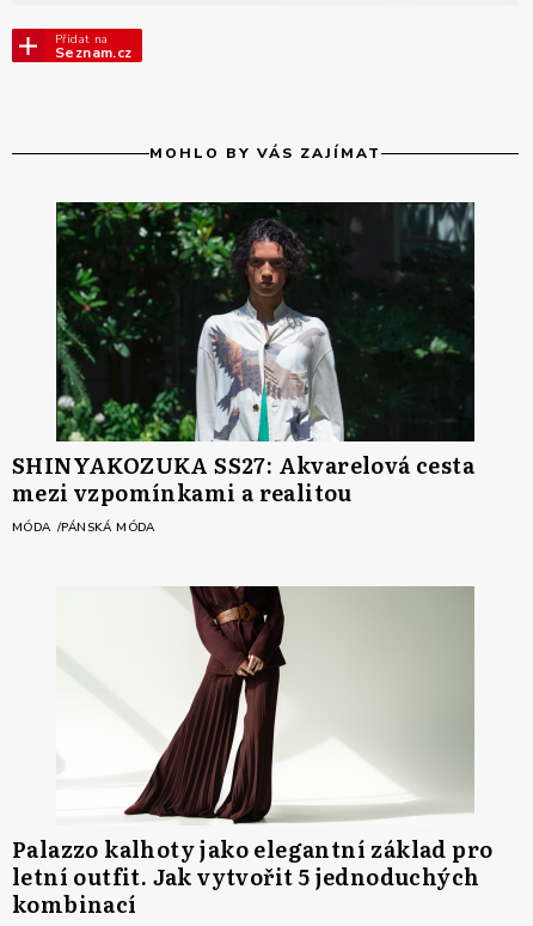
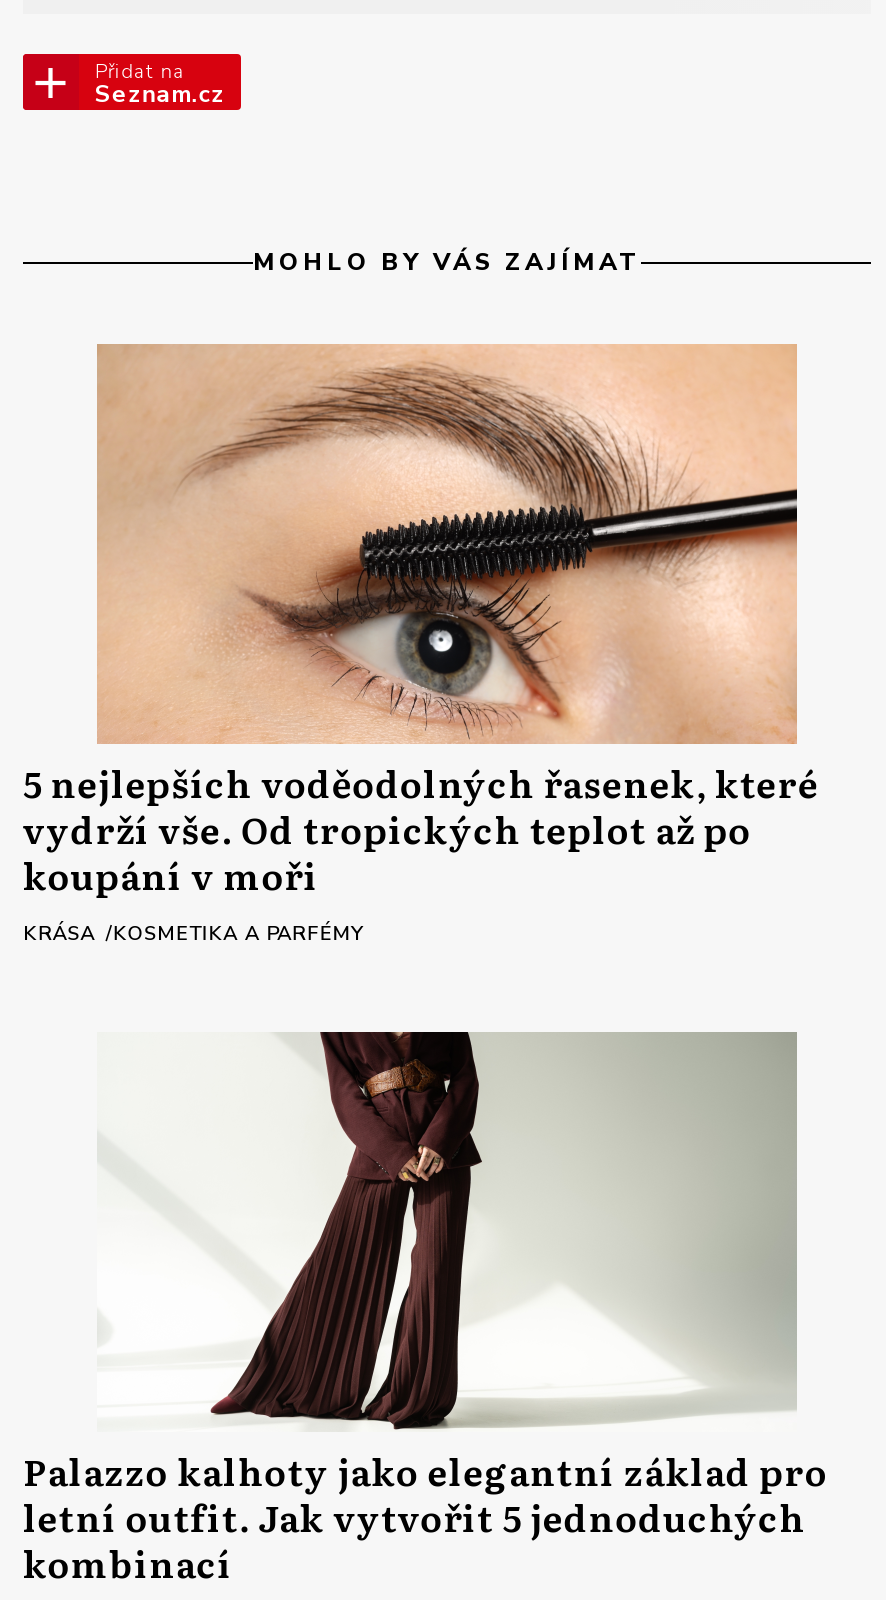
[12,201,476,536] [image] | SHINYAKOZUKA SS27: Akvarelová cesta | mezi vzpomínkami a realitou | MÓDA PÁNSKÁ MÓDA -> [23,344,819,949] [image] | 5 nejlepších voděodolných řasenek, které | vydrží vše. Od tropických teplot až po | koupání v moři | KRÁSA KOSMETIKA A PARFÉMY

